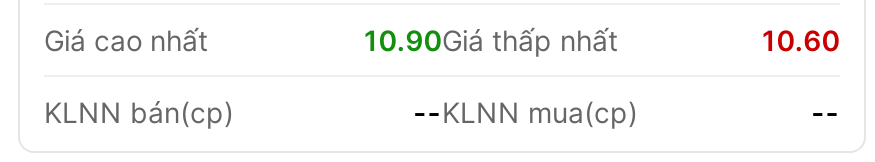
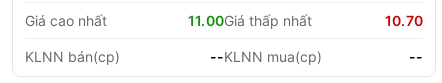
[364,23,618,57] 10.90 Giá thấp nhất -> [188,12,312,29] 11.00 Giá thấp nhất
[762,23,840,57] 10.60 -> [385,12,423,29] 10.70

